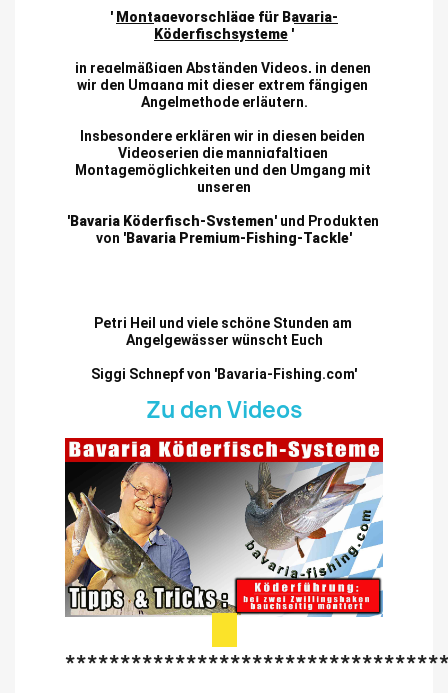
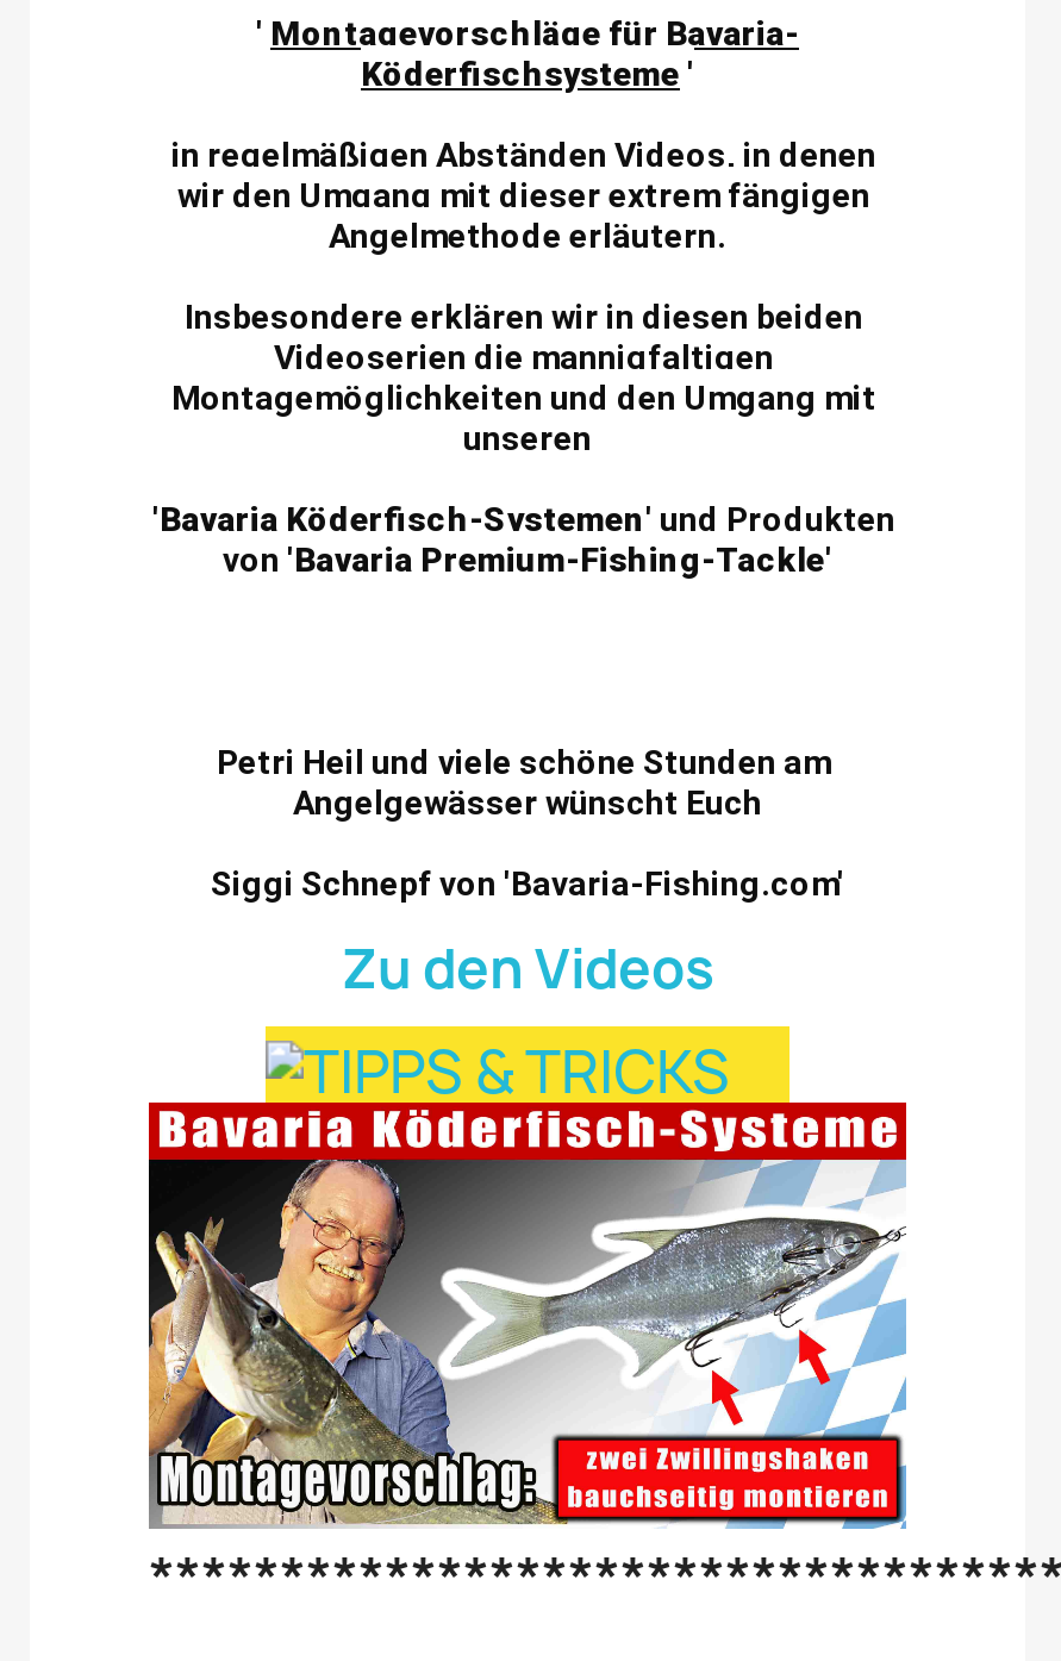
[64,434,384,645] [image] -> [146,1024,909,1531] [image]

